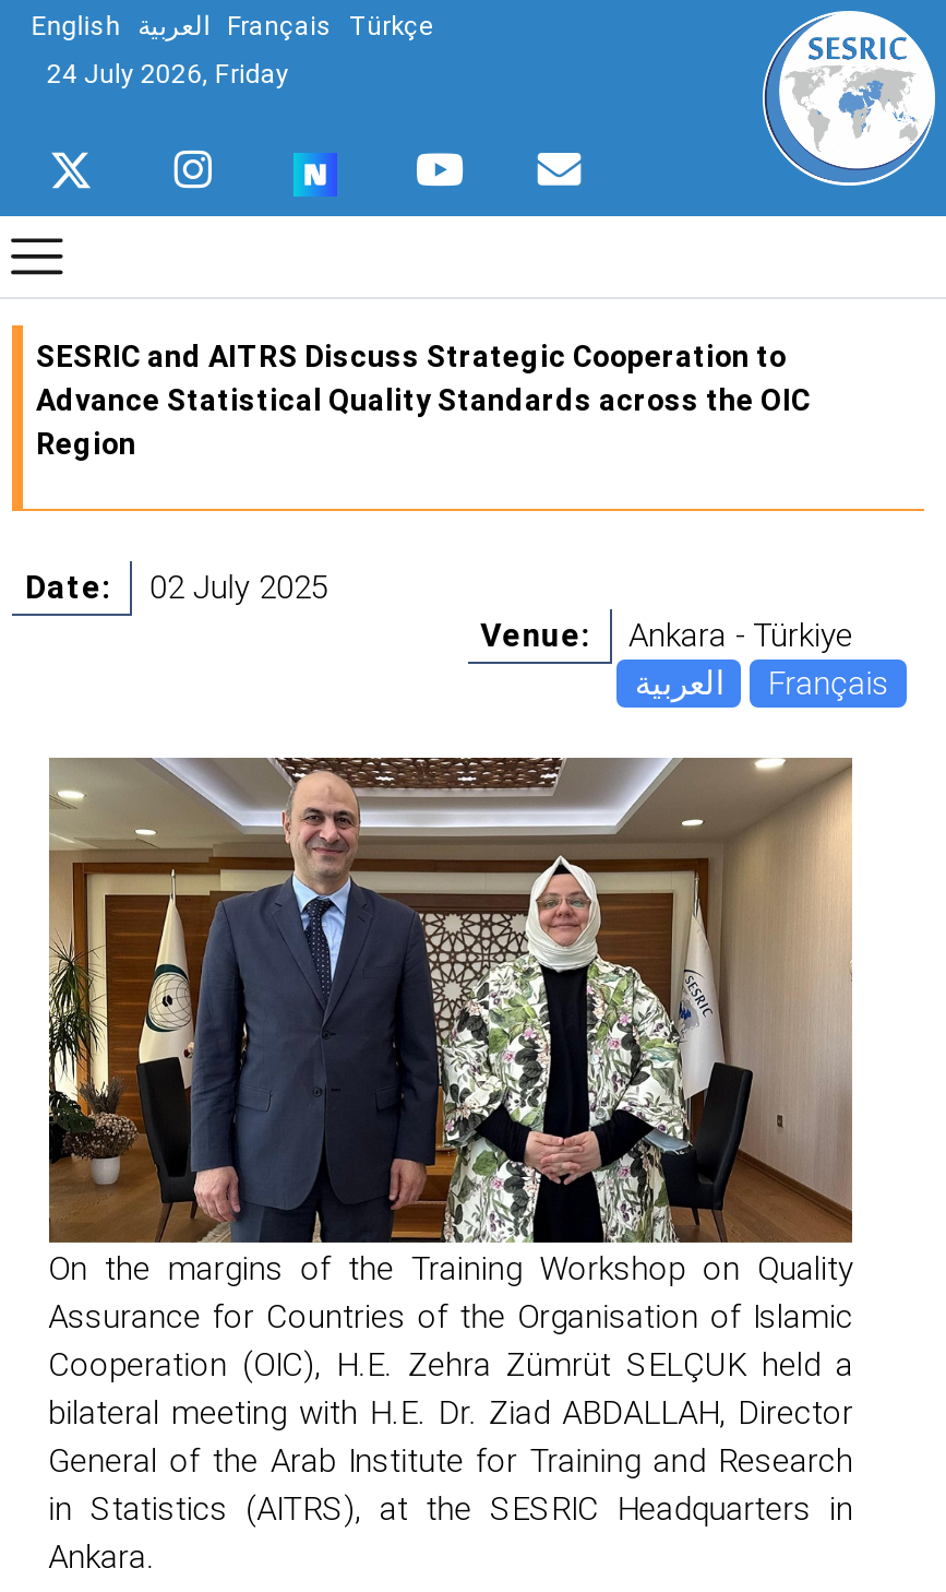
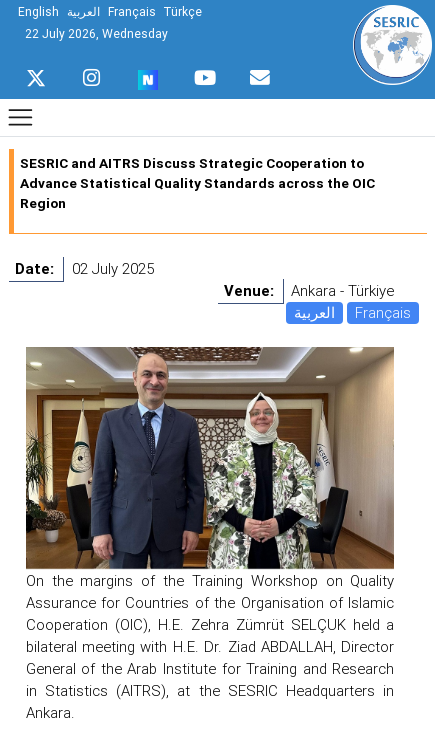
[46,57,289,90] 24 July 2026, Friday -> [25,26,168,41] 22 July 2026, Wednesday

